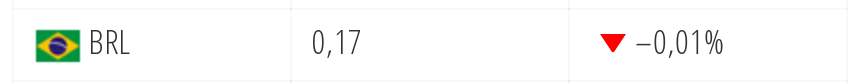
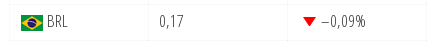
[636,19,726,65] –0,01% -> [321,9,366,32] –0,09%

